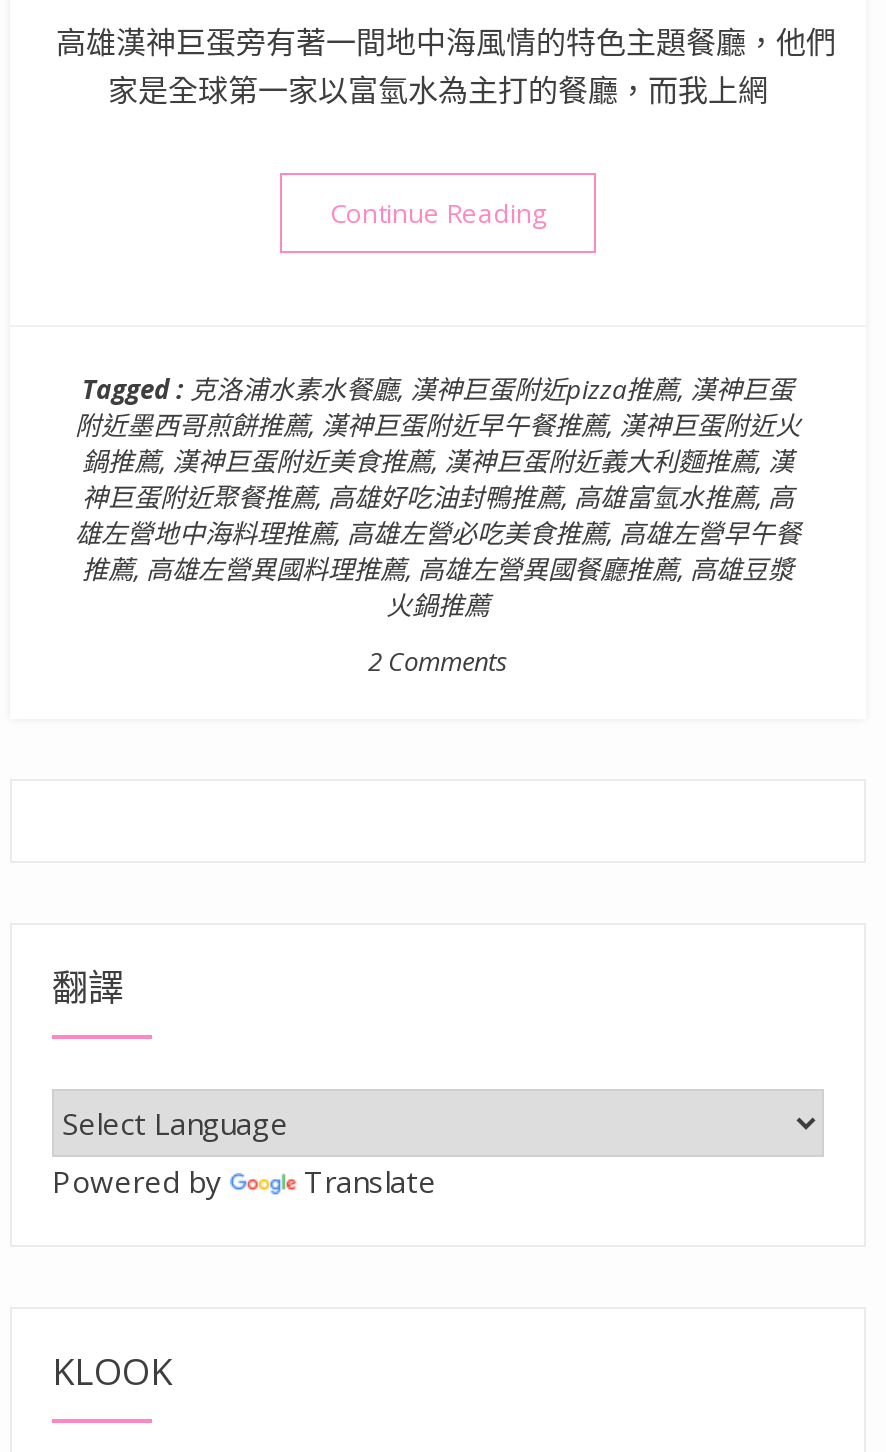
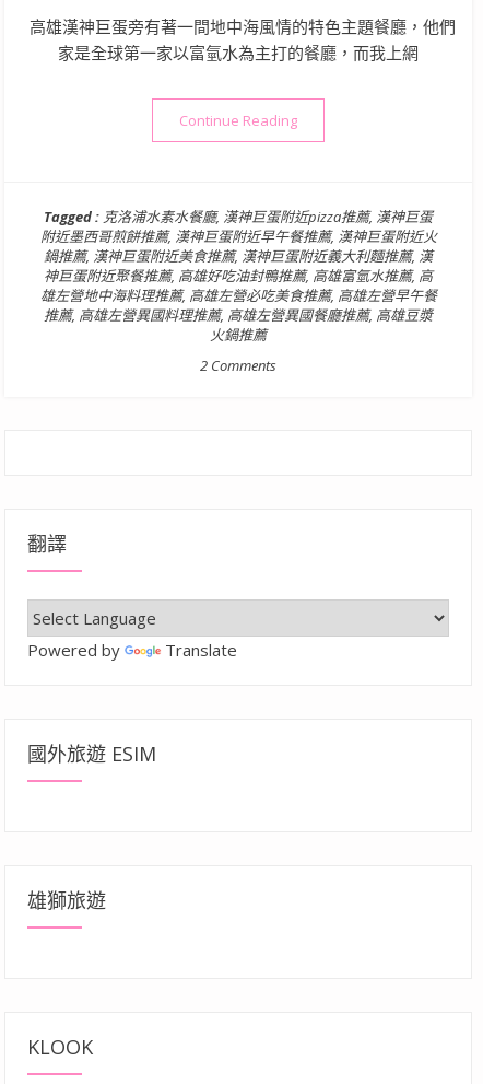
none -> [27,741,156,767] 國外旅遊 ESIM
none -> [27,888,106,914] 雄獅旅遊

